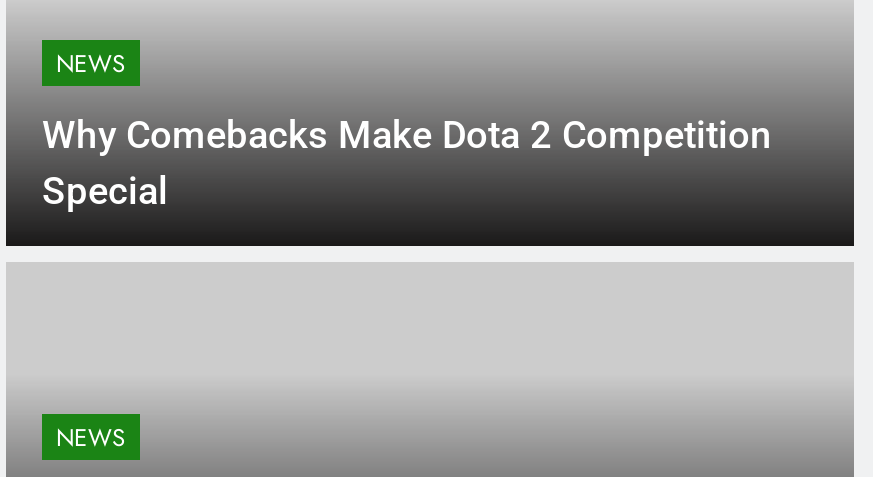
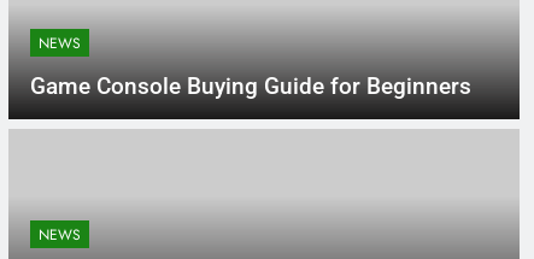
[42,111,772,213] Why Comebacks Make Dota 2 Competition | Special -> [30,72,471,100] Game Console Buying Guide for Beginners

